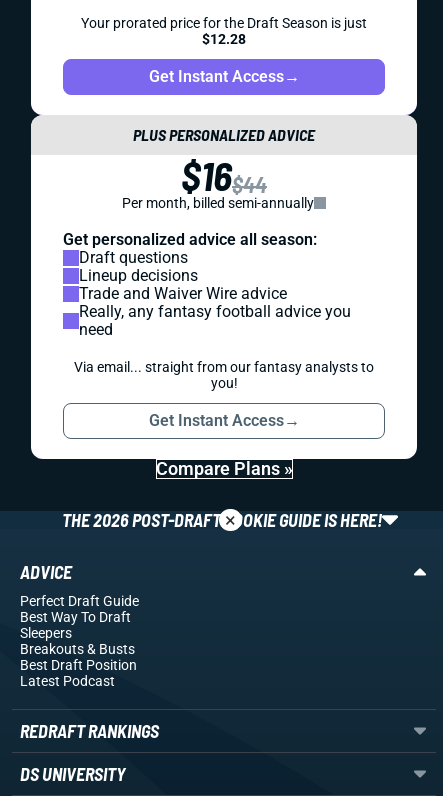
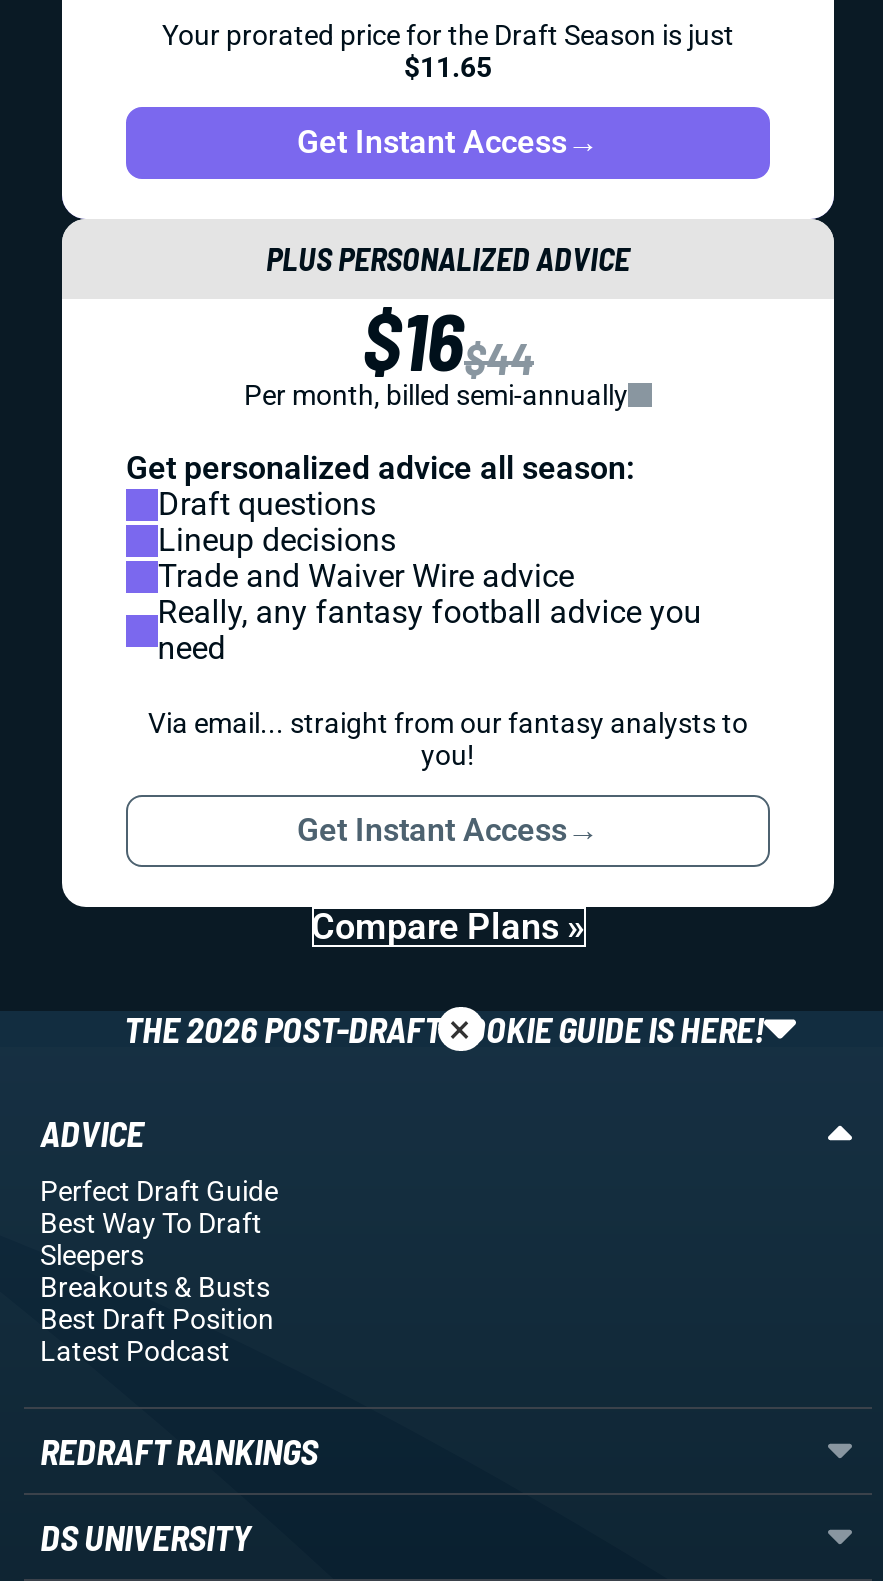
[202,31,246,47] $12.28 -> [404,51,492,83] $11.65

